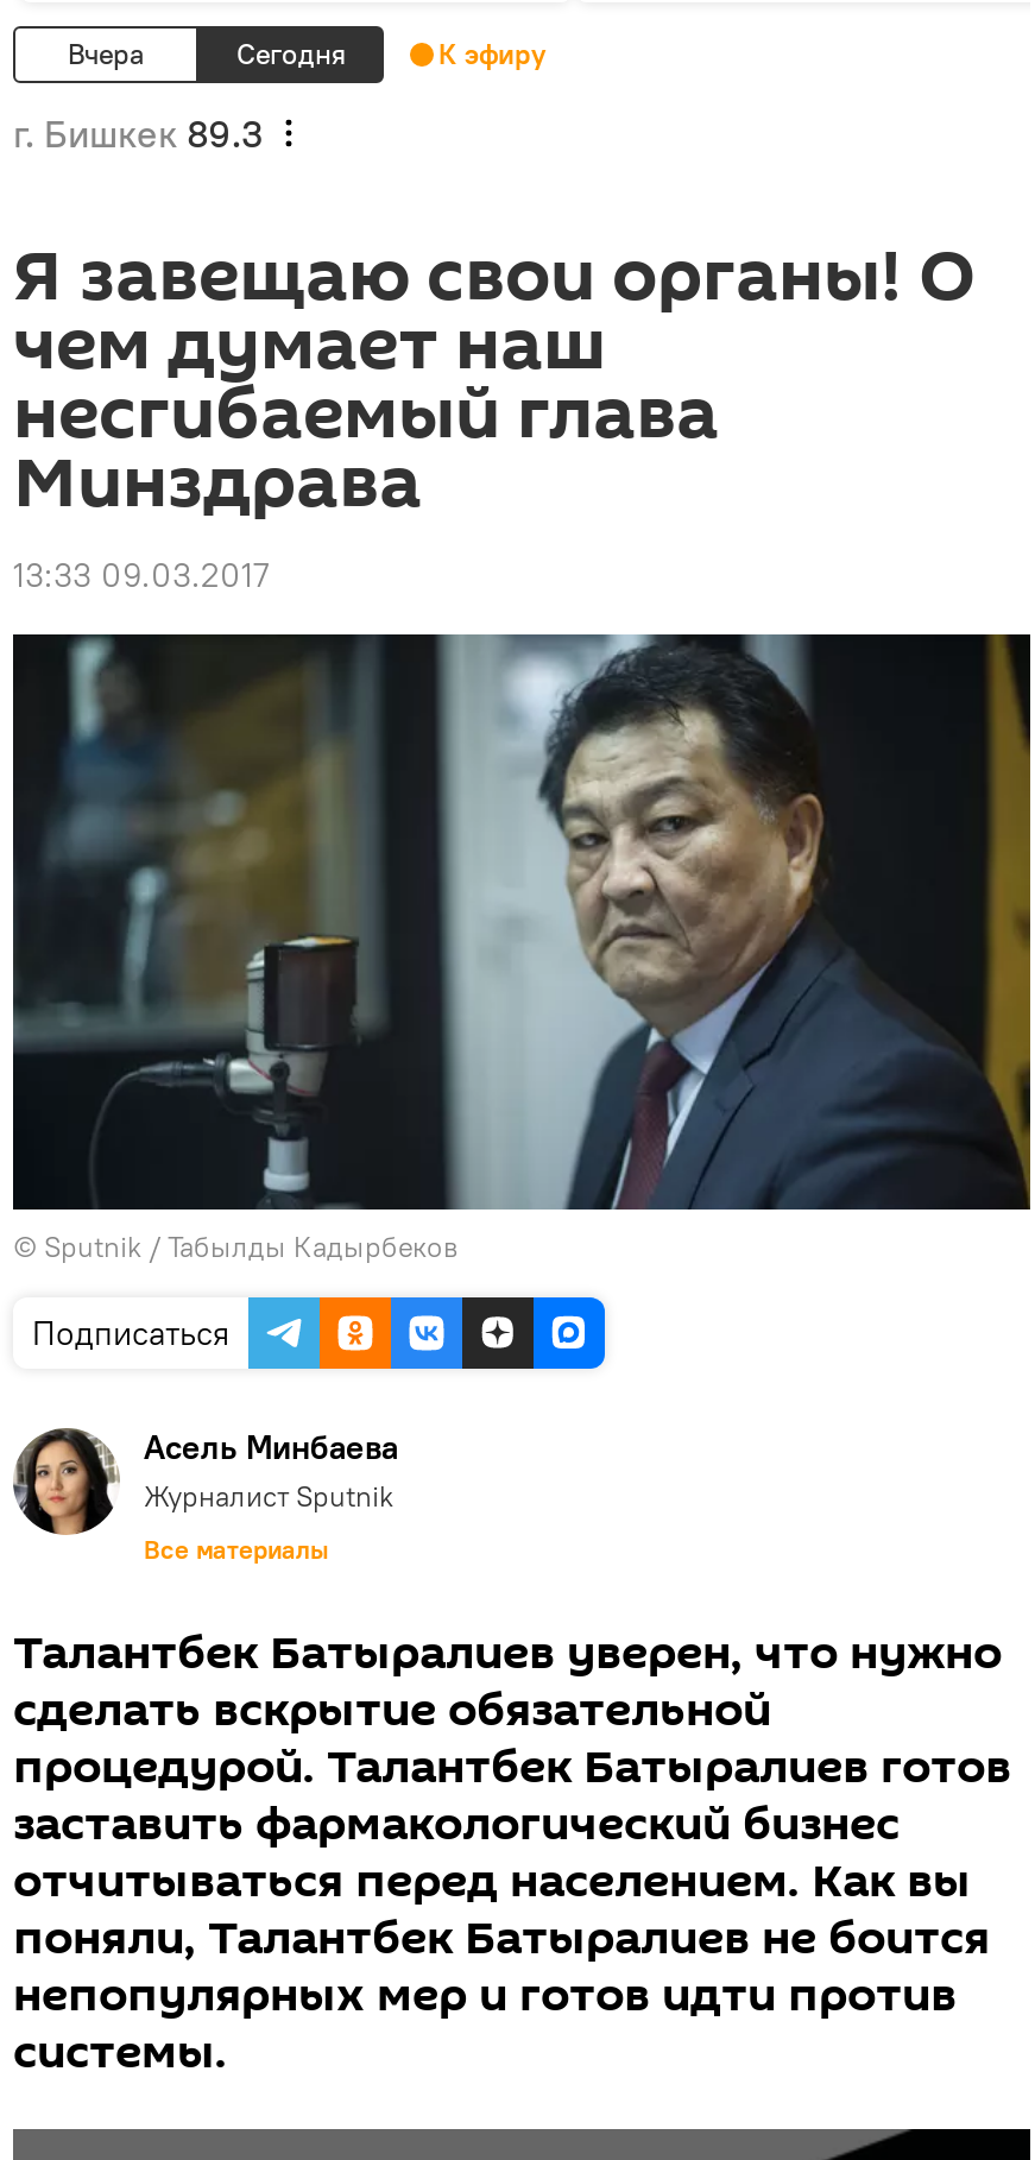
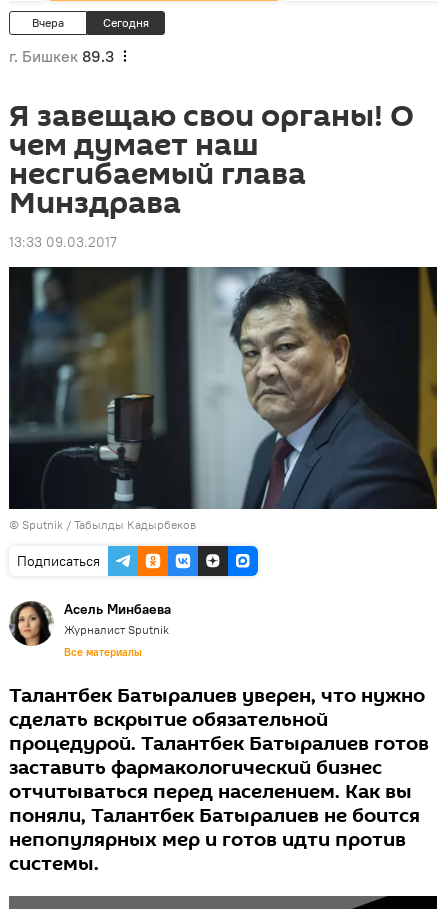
[438,36,545,71] К эфиру -> none

